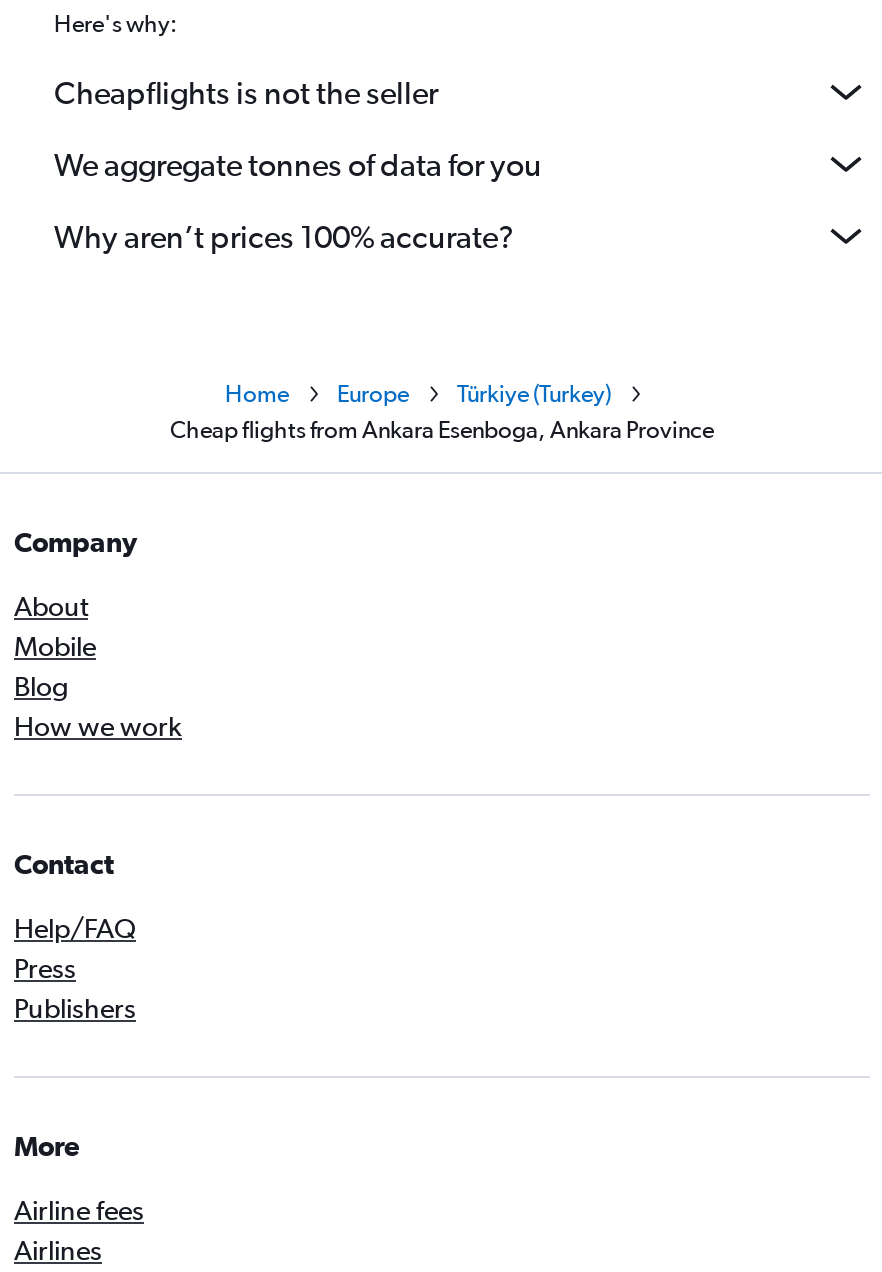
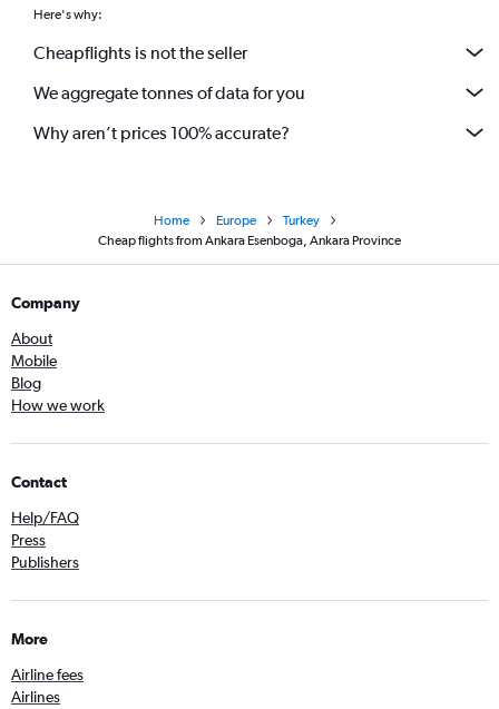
[457,380,611,408] Türkiye (Turkey) -> [282,213,319,228] Turkey

